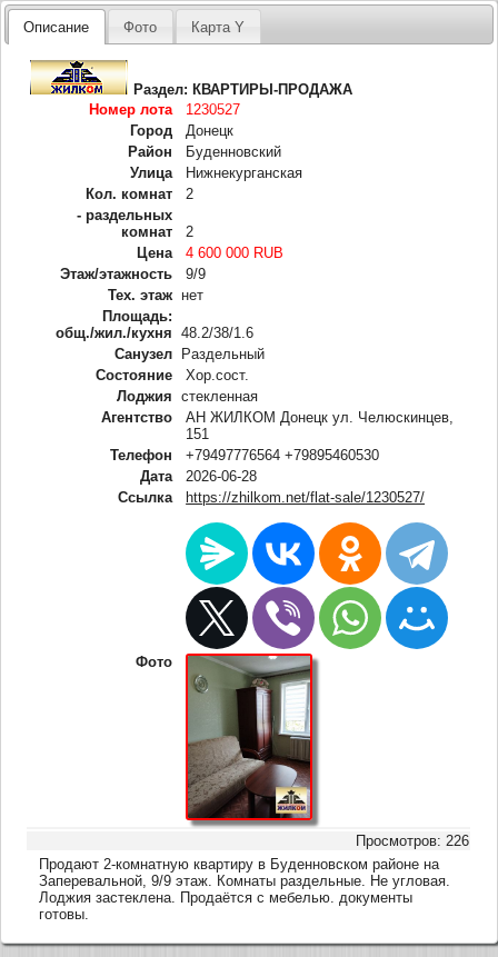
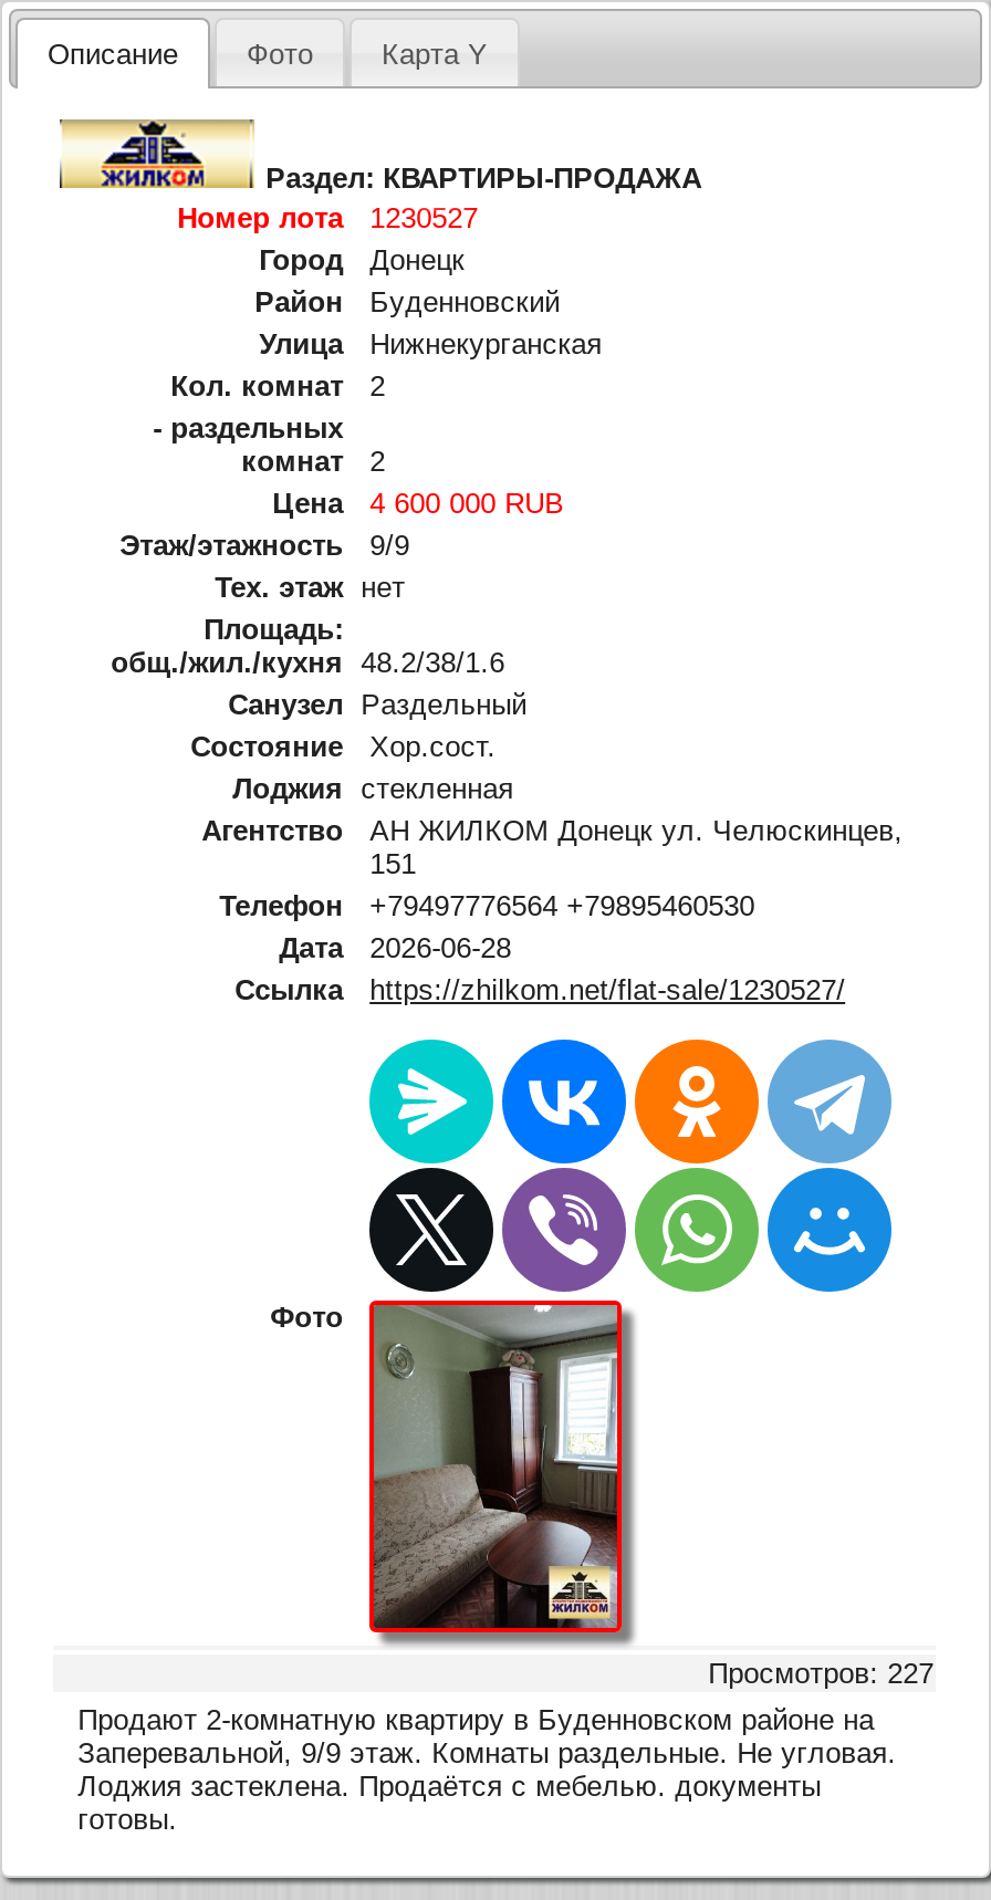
[356,832,469,849] Просмотров: 226 -> [708,1656,934,1689] Просмотров: 227

